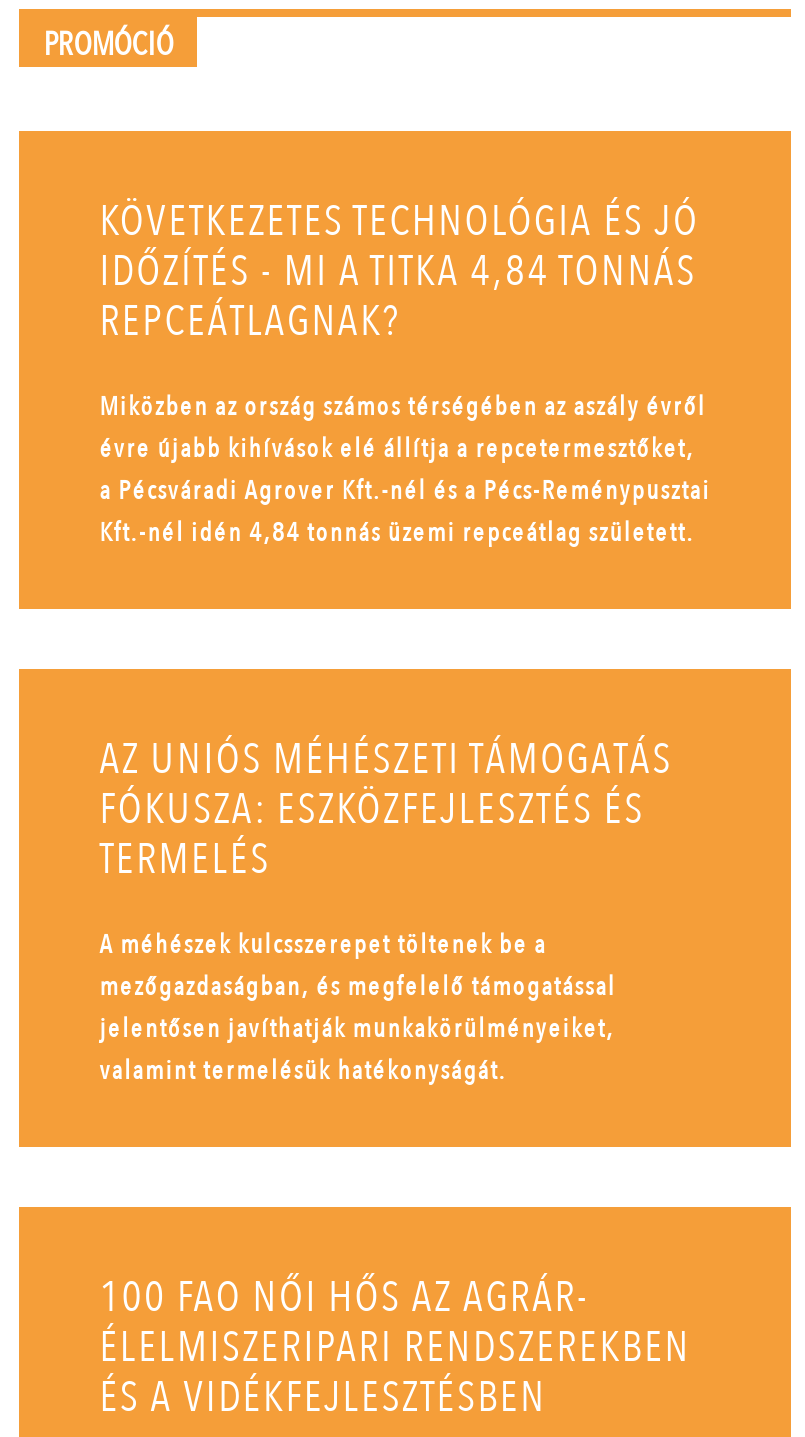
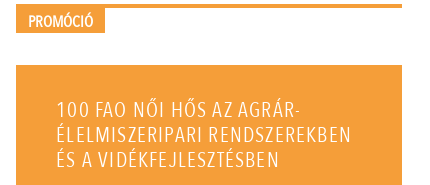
[99,193,711,551] KÖVETKEZETES TECHNOLÓGIA ÉS JÓ | IDŐZÍTÉS - MI A TITKA 4,84 TONNÁS | REPCEÁTLAGNAK? | Miközben az ország számos térségében az aszály évről | évre újabb kihívások elé állítja a repcetermesztőket, | a Pécsváradi Agrover Kft.-nél és a Pécs-Reménypusztai | Kft.-nél idén 4,84 tonnás üzemi repceátlag született. -> none
[99,731,673,1089] AZ UNIÓS MÉHÉSZETI TÁMOGATÁS | FÓKUSZA: ESZKÖZFEJLESZTÉS ÉS | TERMELÉS | A méhészek kulcsszerepet töltenek be a | mezőgazdaságban, és megfelelő támogatással | jelentősen javíthatják munkakörülményeiket, | valamint termelésük hatékonyságát. -> none

